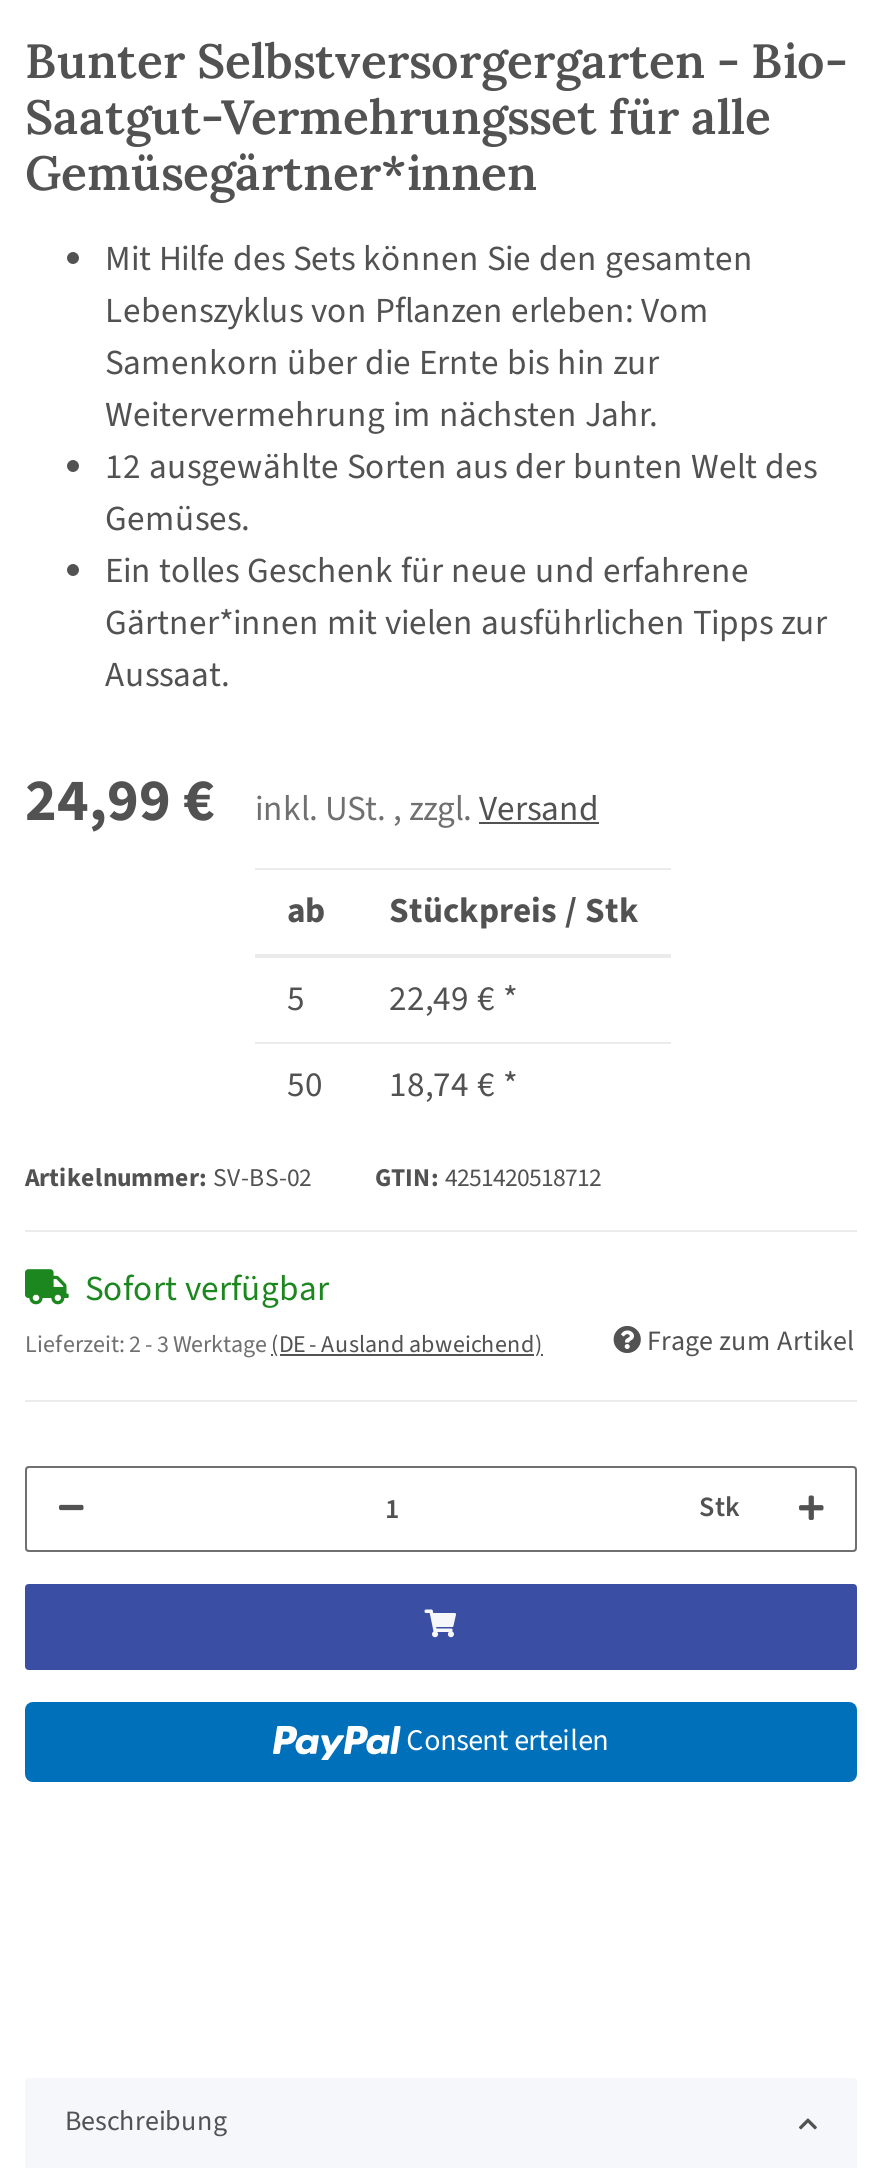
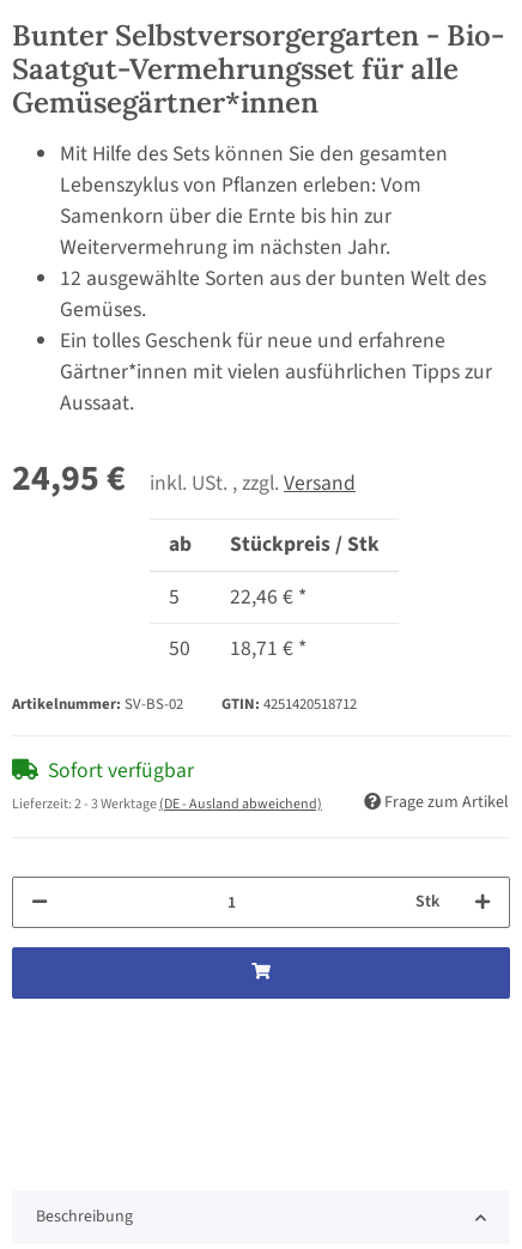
[25,758,599,844] 24,99 € inkl. USt. , zzgl. Versand -> [12,453,356,504] 24,95 € inkl. USt. , zzgl. Versand
[287,974,517,1024] 5 22,49 € * -> [169,582,306,612] 5 22,46 € *
[287,1060,517,1110] 50 18,74 € * -> [169,634,306,664] 50 18,71 € *
[406,1720,608,1762] Consent erteilen -> none

